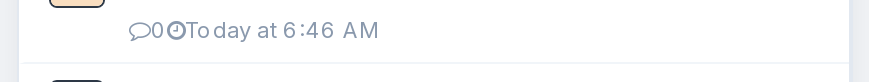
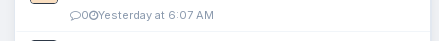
[185,16,379,44] Today at 6:46 AM -> [98,8,214,22] Yesterday at 6:07 AM

